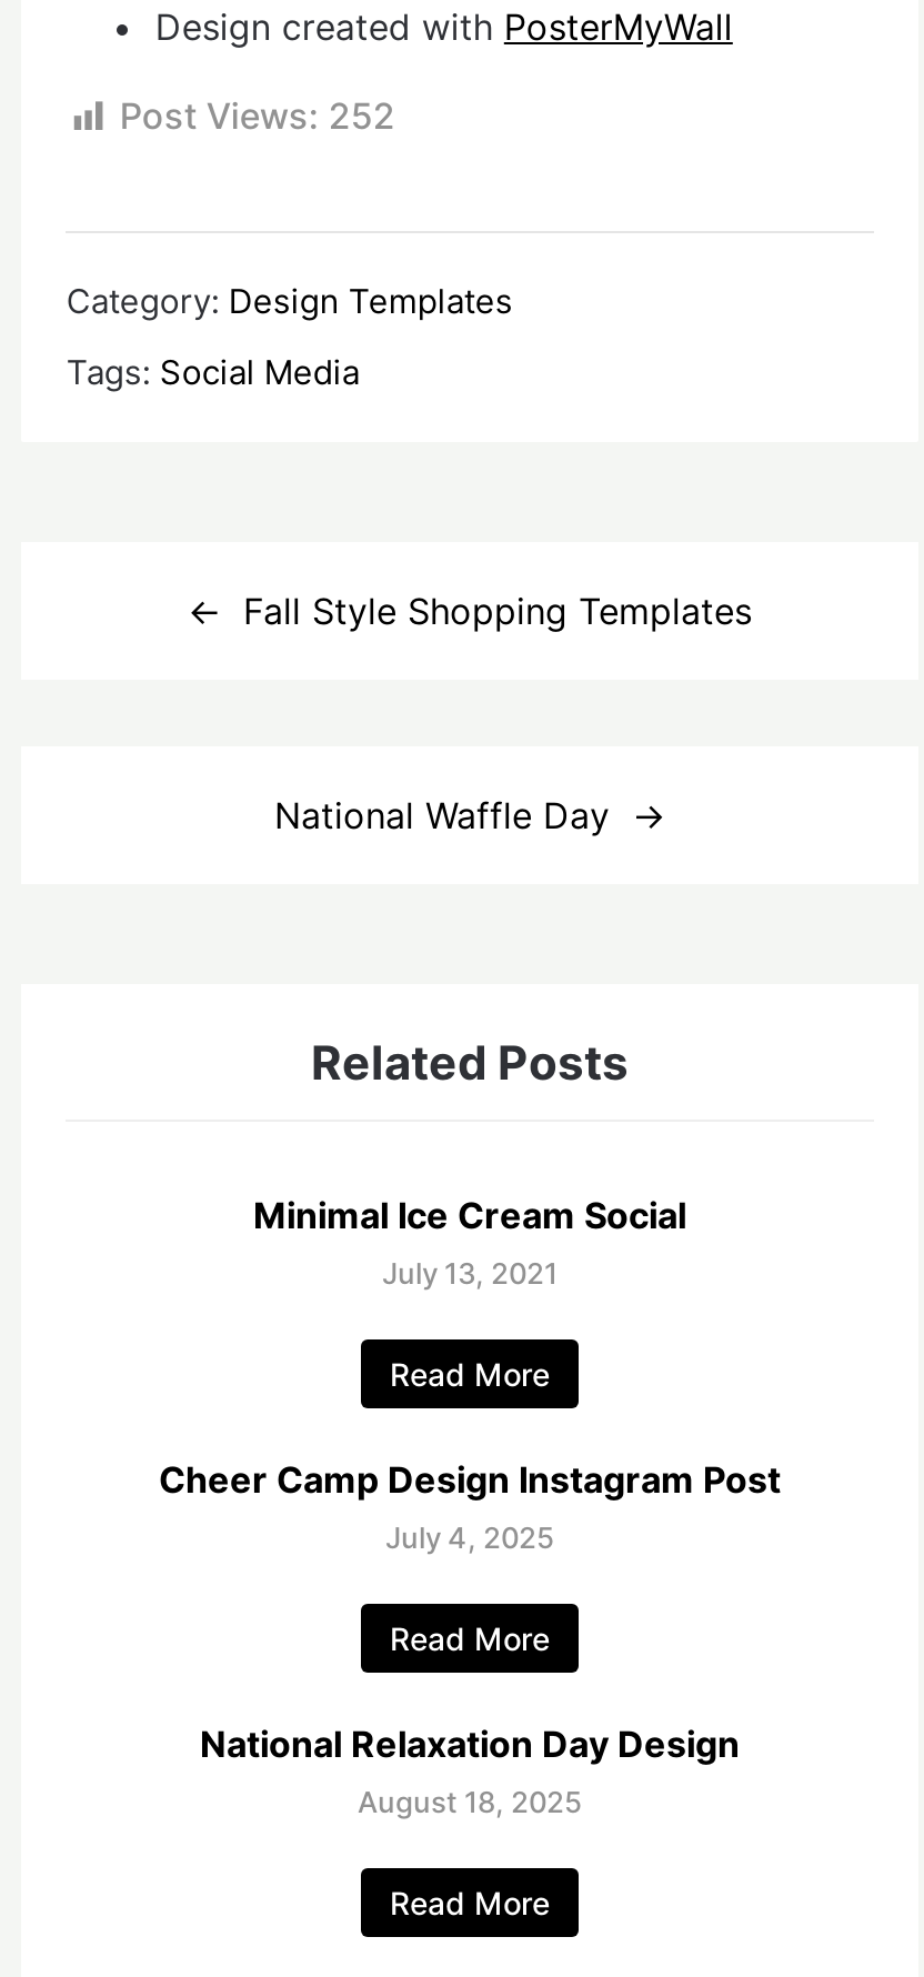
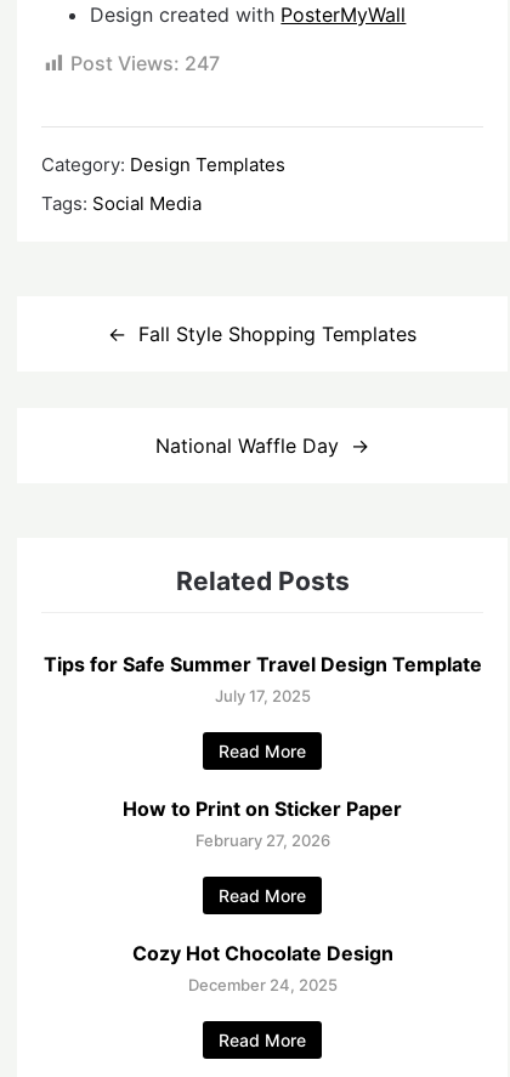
[120,93,395,138] Post Views: 252 -> [71,51,220,75] Post Views: 247
[253,1193,686,1291] Minimal Ice Cream Social | July 13, 2021 -> [43,652,481,705] Tips for Safe Summer Travel Design Template | July 17, 2025
[159,1457,781,1555] Cheer Camp Design Instagram Post | July 4, 2025 -> [123,797,402,850] How to Print on Sticker Paper | February 27, 2026
[200,1722,740,1819] National Relaxation Day Design | August 18, 2025 -> [132,941,393,994] Cozy Hot Chocolate Design | December 24, 2025

